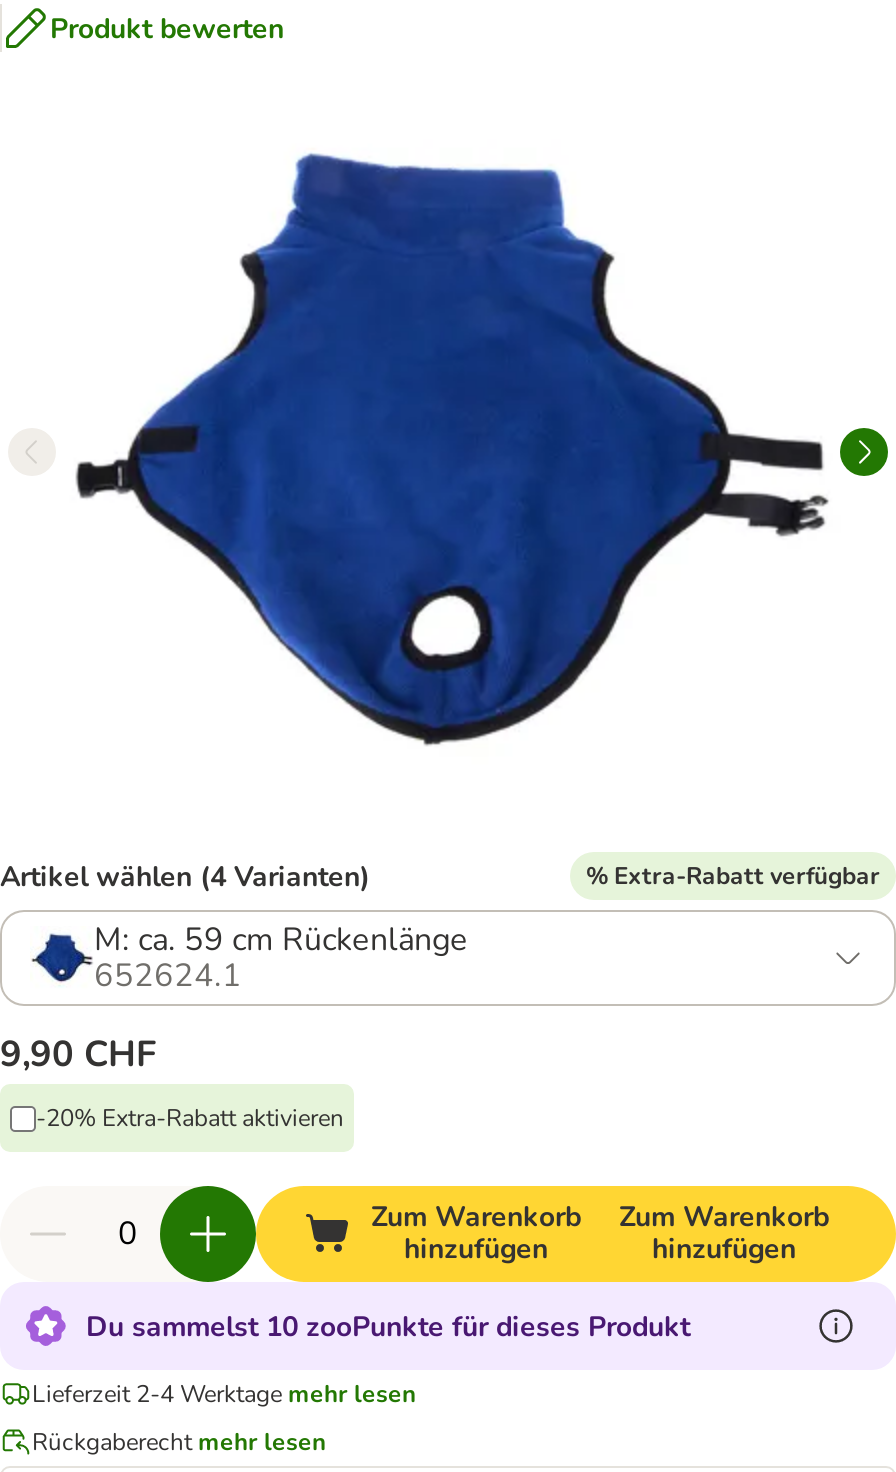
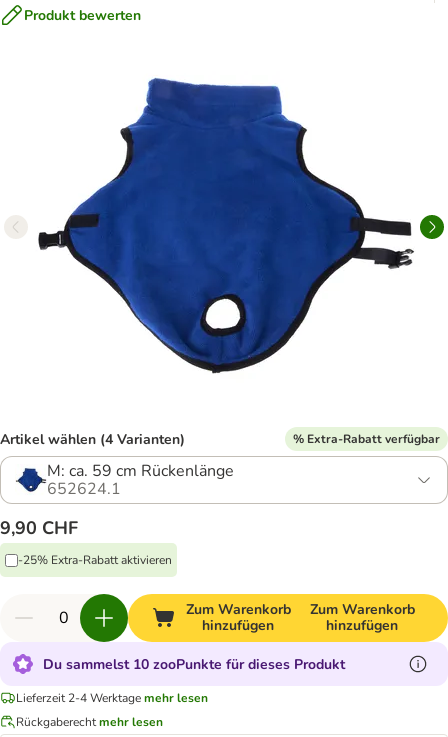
[36,1101,344,1133] -20% Extra-Rabatt aktivieren -> [18,551,172,567] -25% Extra-Rabatt aktivieren

